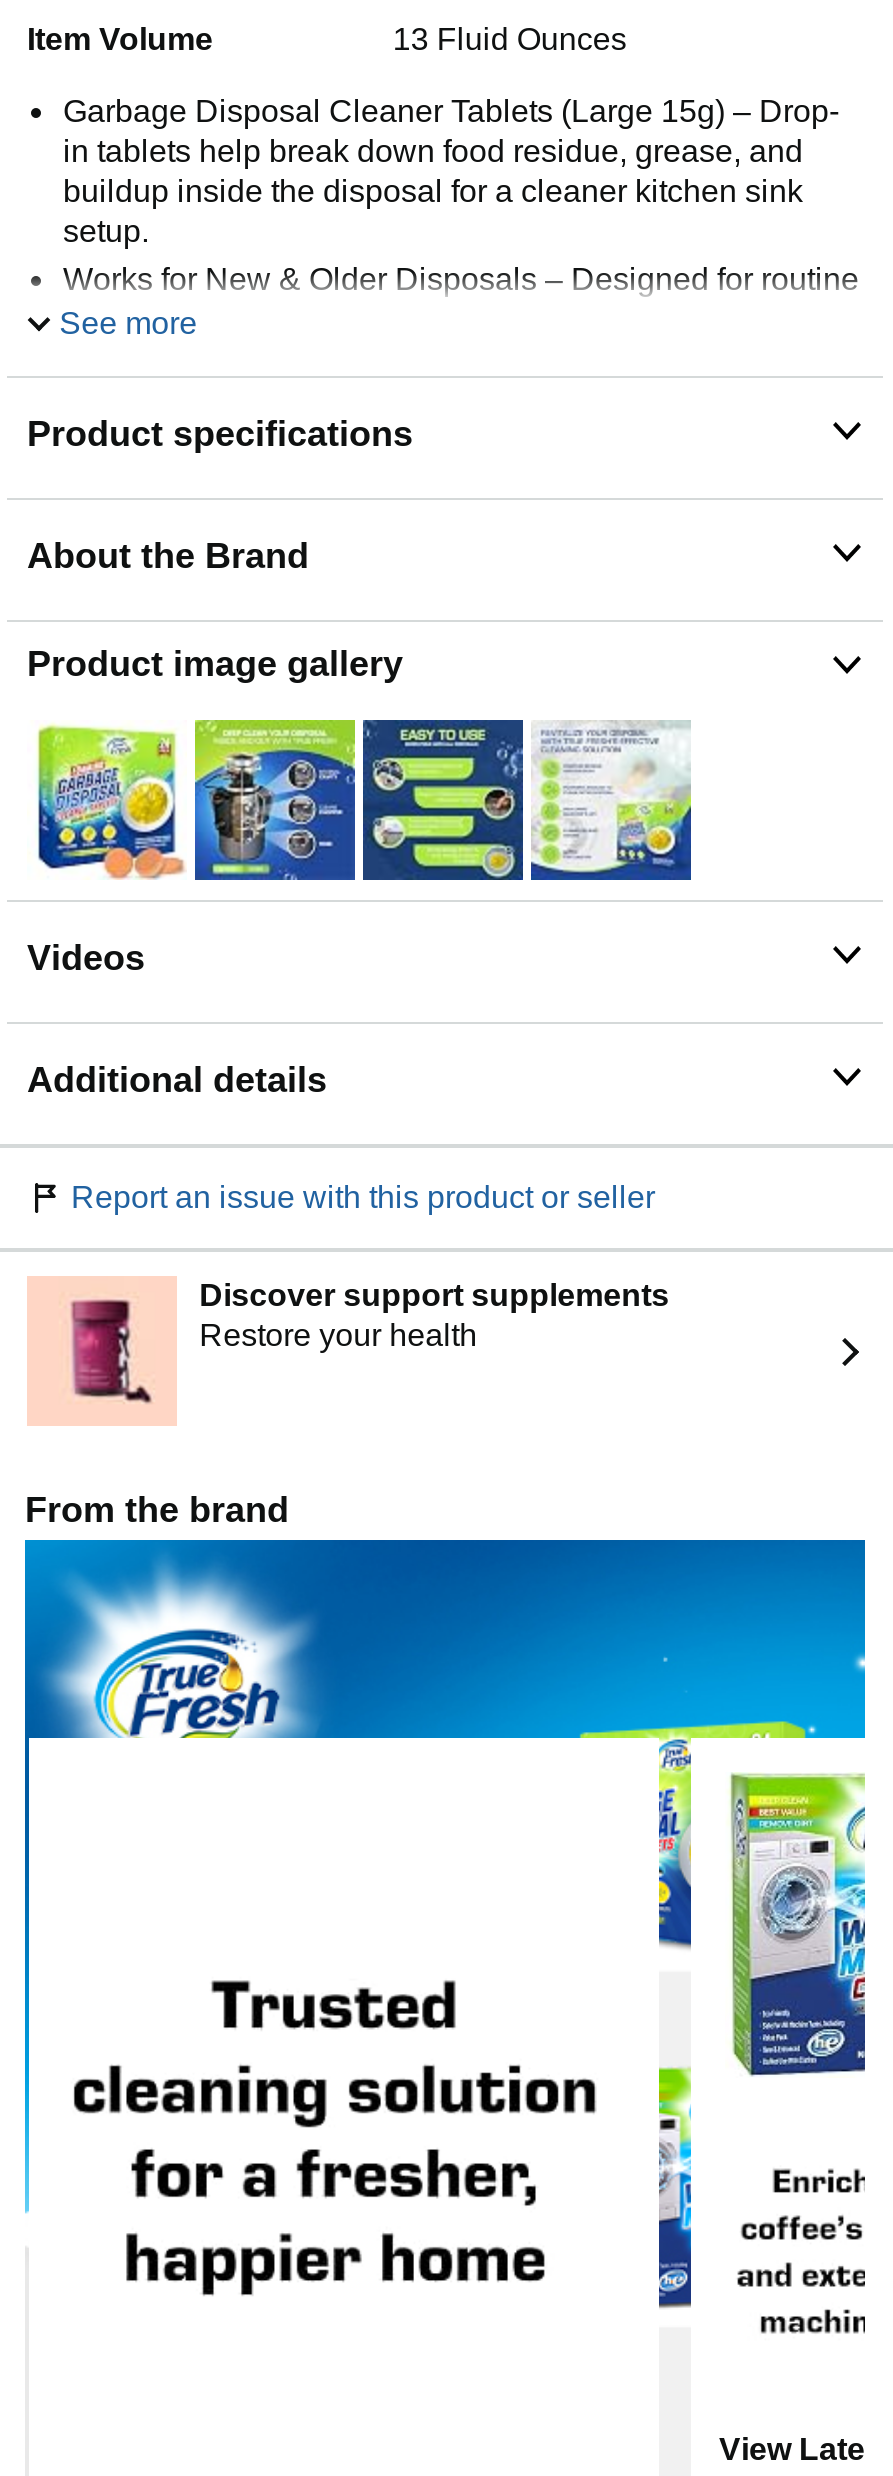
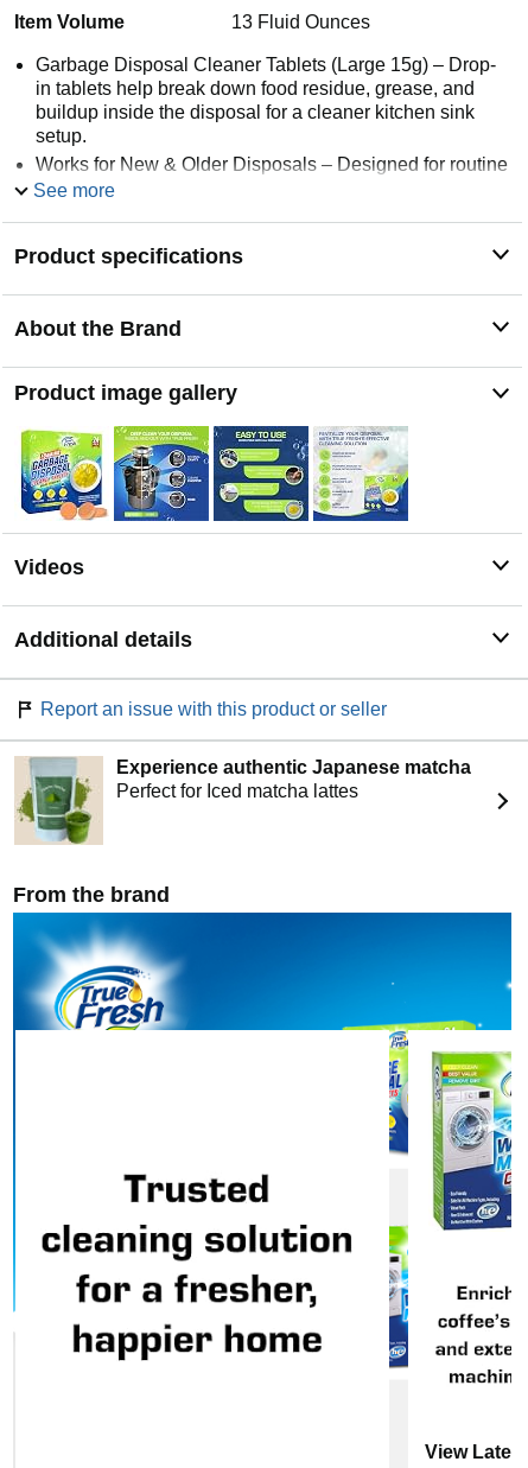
[31,1278,669,1424] [image] | Discover support supplements | Restore your health -> [15,756,471,845] [image] | Experience authentic Japanese matcha | Perfect for Iced matcha lattes

